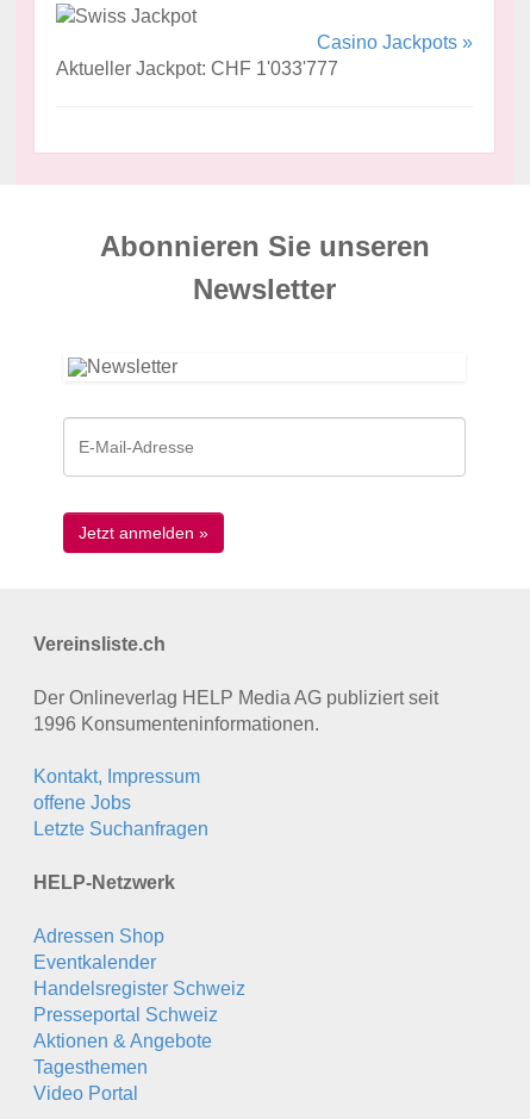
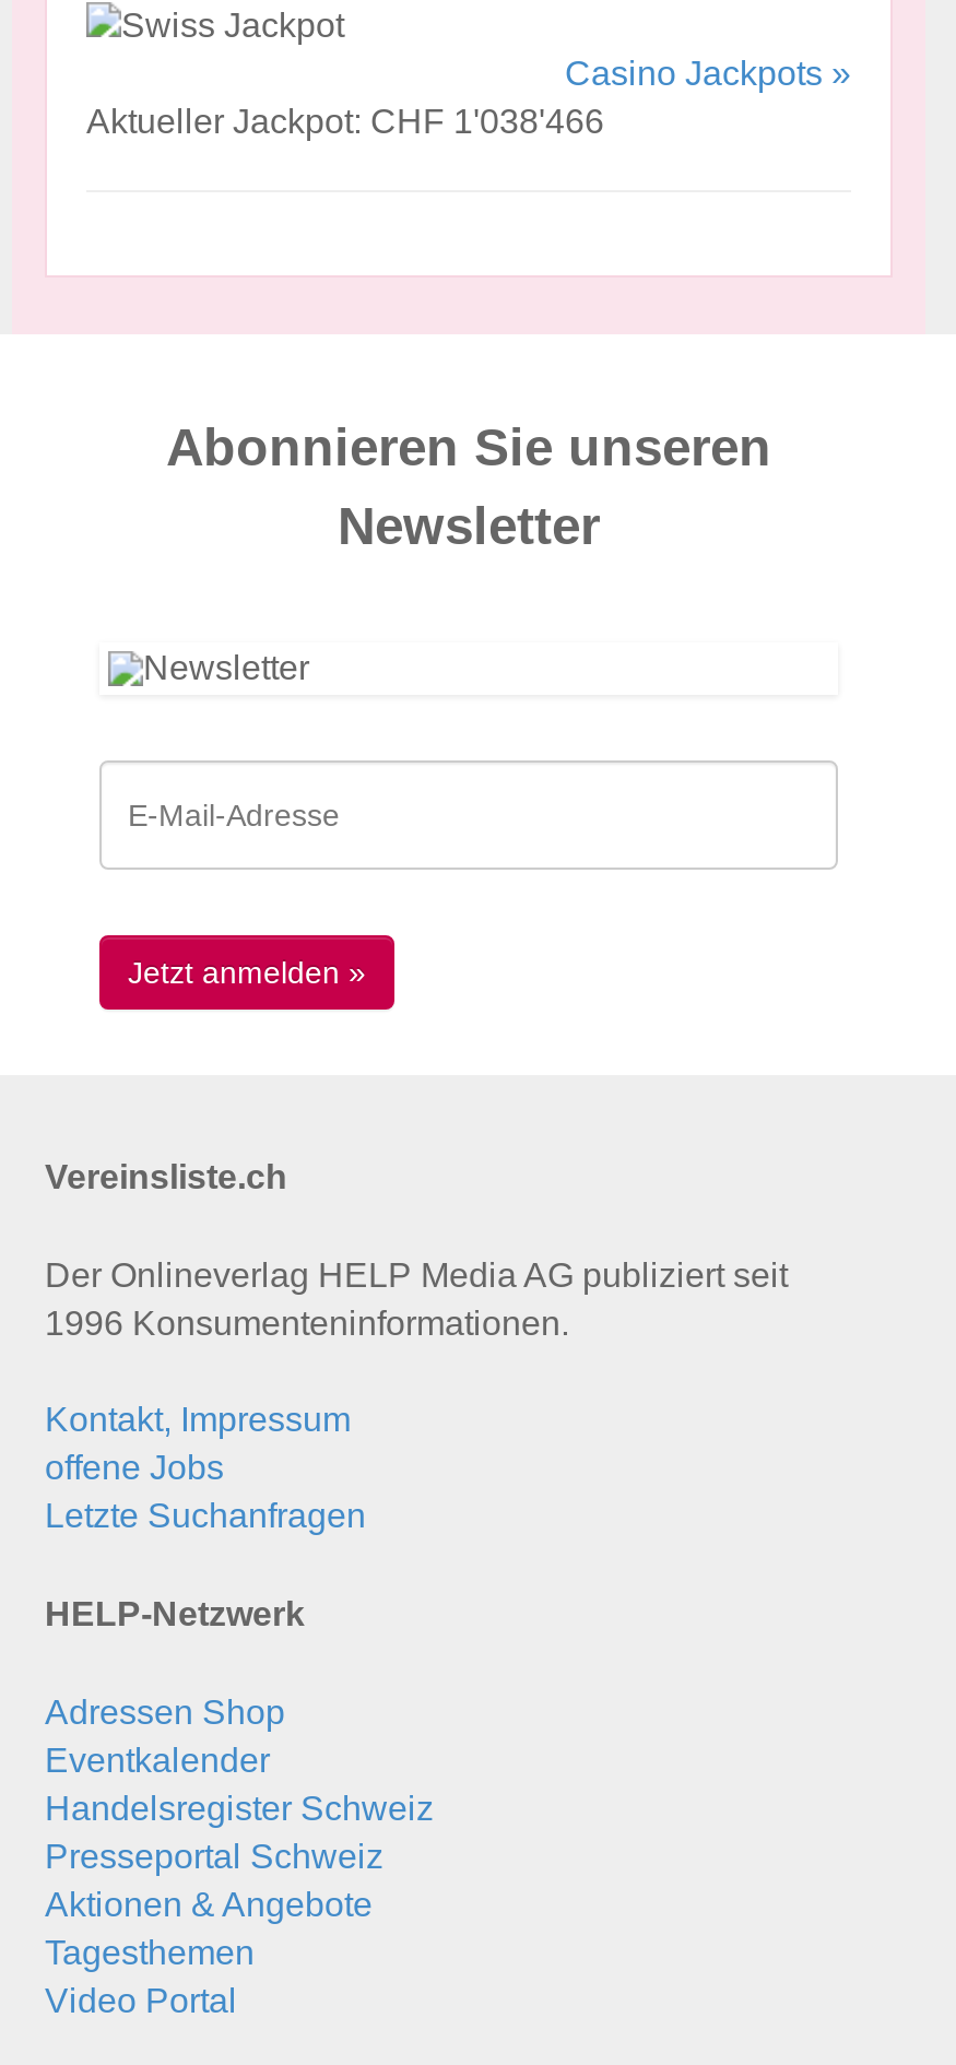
[56,59,338,79] Aktueller Jackpot: CHF 1'033'777 -> [86,104,604,141] Aktueller Jackpot: CHF 1'038'466

